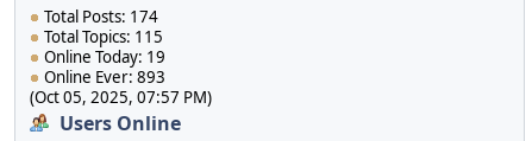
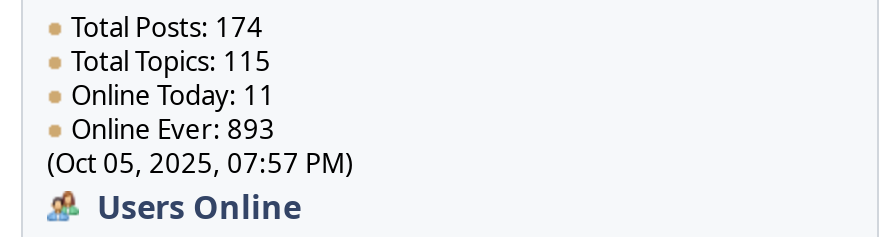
[44,46,165,68] Online Today: 19 -> [71,77,275,113] Online Today: 11

